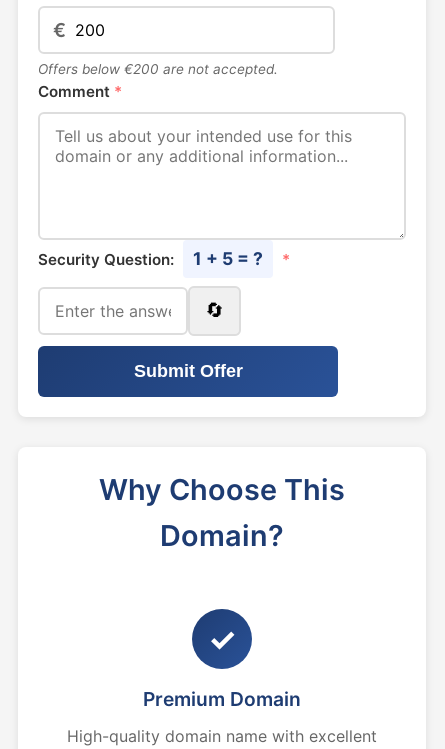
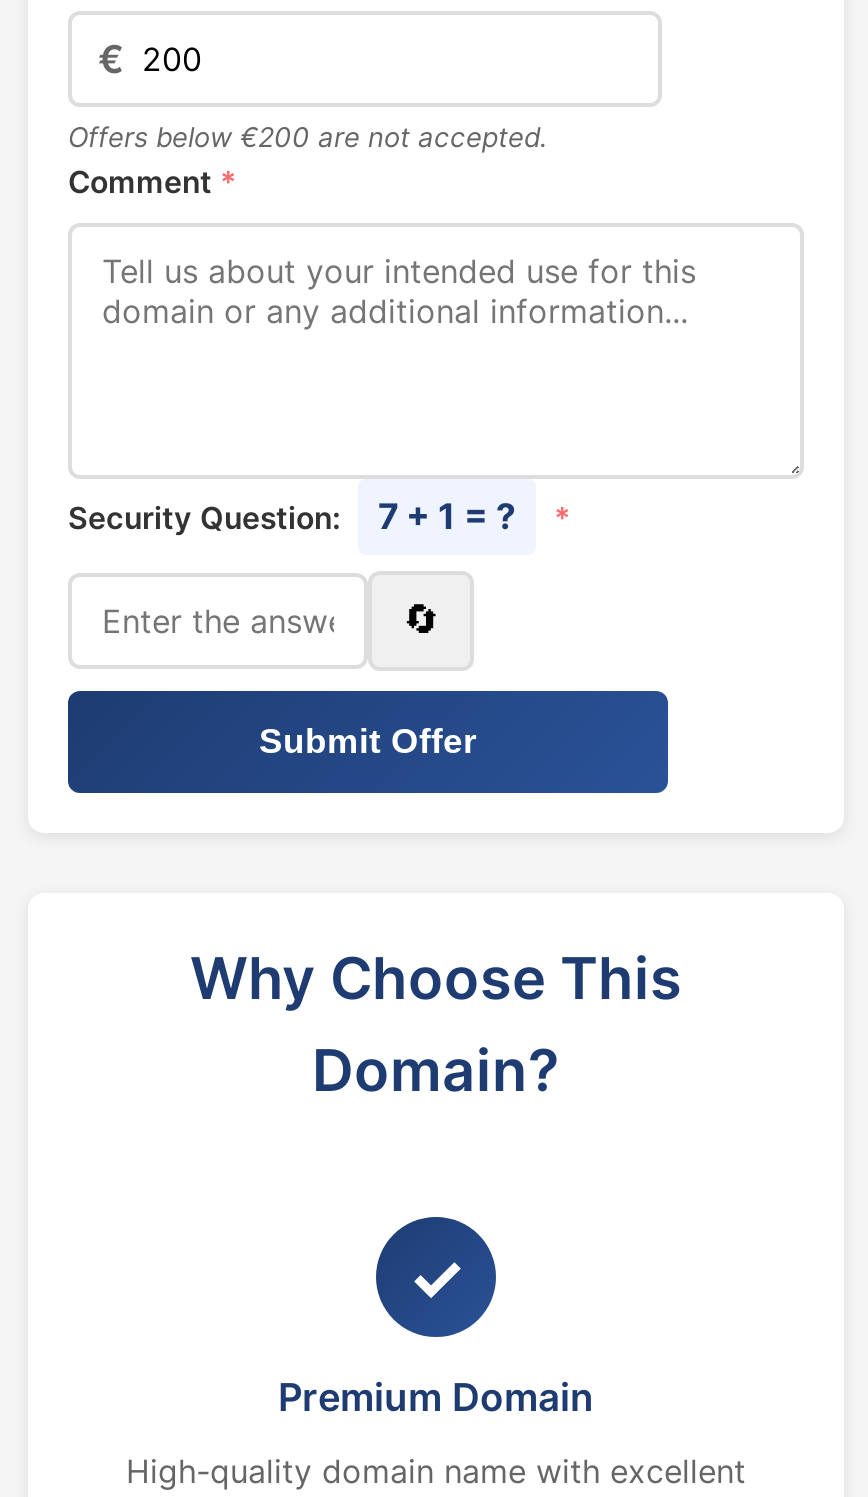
[193,248,263,269] 1 + 5 = ? -> [378,495,516,537] 7 + 1 = ?

